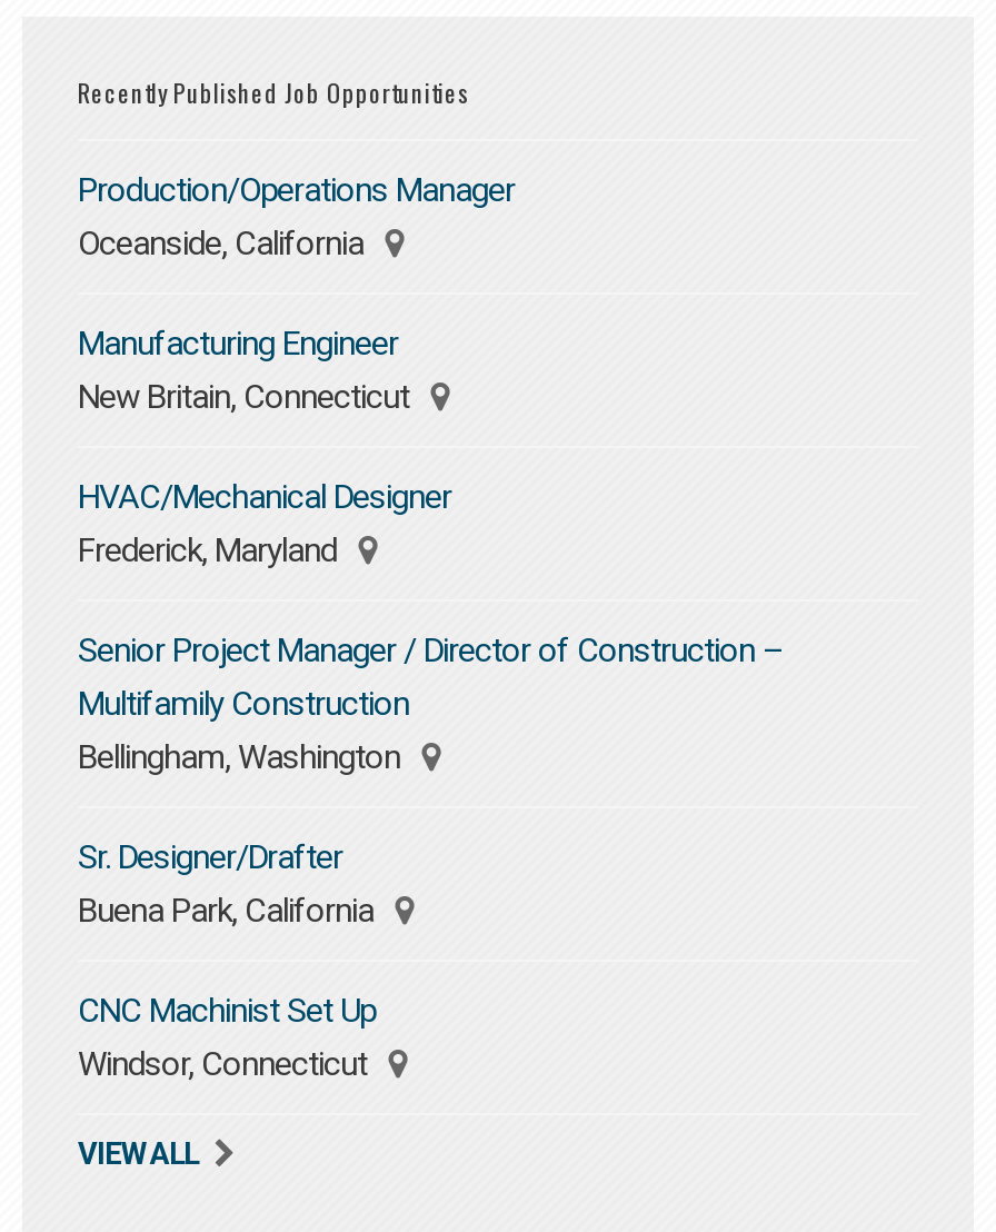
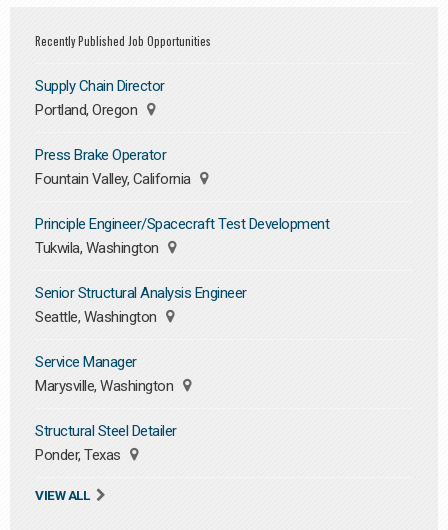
[78,171,515,265] Production/Operations Manager | Oceanside, California -> [35,77,164,119] Supply Chain Director | Portland, Oregon
[78,325,417,418] Manufacturing Engineer | New Britain, Connecticut -> [35,146,194,188] Press Brake Operator | Fountain Valley, California
[78,478,451,572] HVAC/Mechanical Designer | Frederick, Maryland -> [35,215,329,257] Principle Engineer/Spacecraft Test Development | Tukwila, Washington
[78,632,781,778] Senior Project Manager / Director of Construction – | Multifamily Construction | Bellingham, Washington -> [35,284,246,326] Senior Structural Analysis Engineer | Seattle, Washington
[78,838,381,932] Sr. Designer/Drafter | Buena Park, California -> [35,353,176,395] Service Manager | Marysville, Washington
[78,992,376,1085] CNC Machinist Set Up | Windsor, Connecticut -> [35,422,176,464] Structural Steel Detailer | Ponder, Texas

